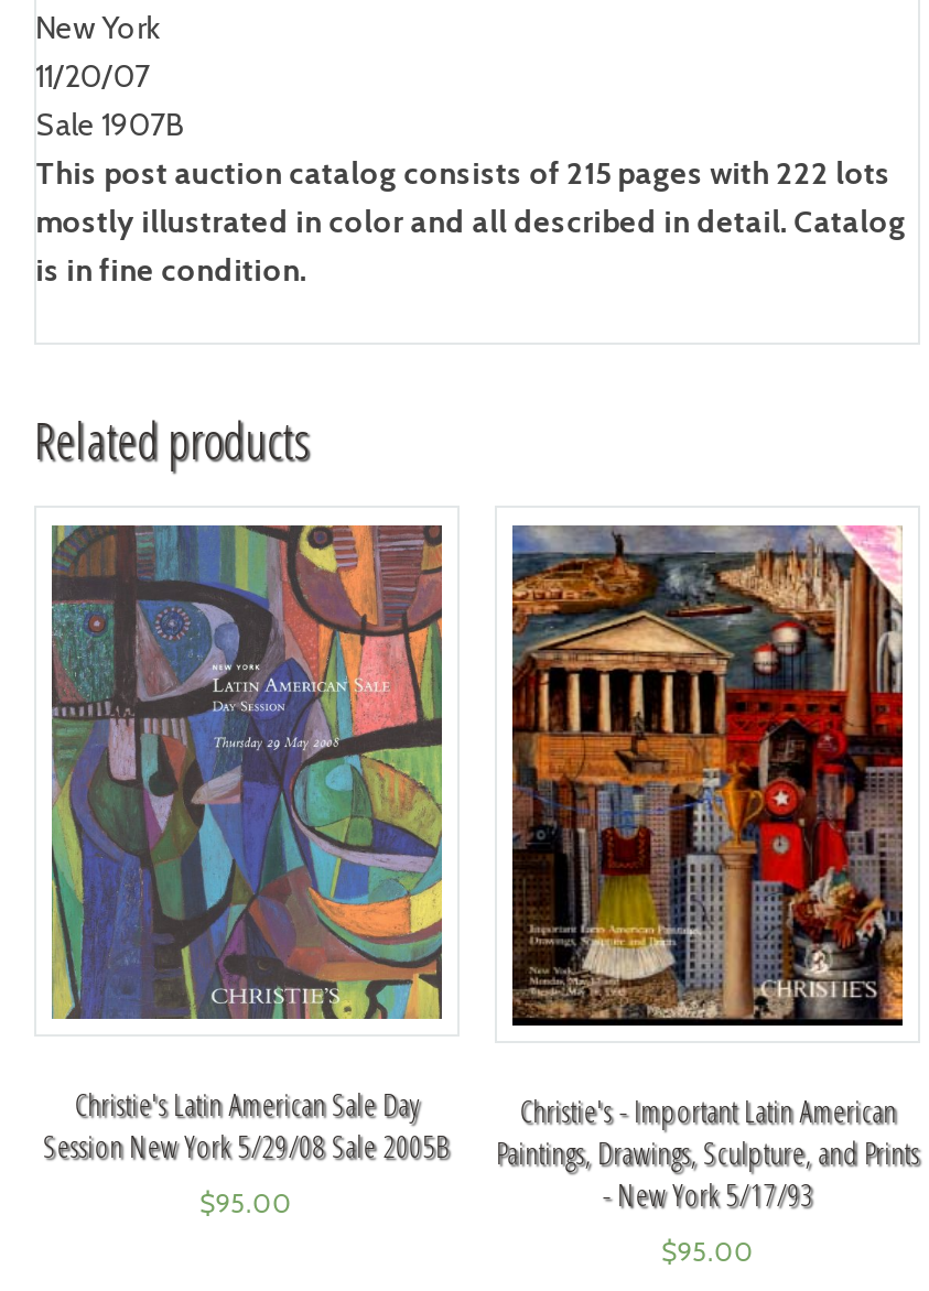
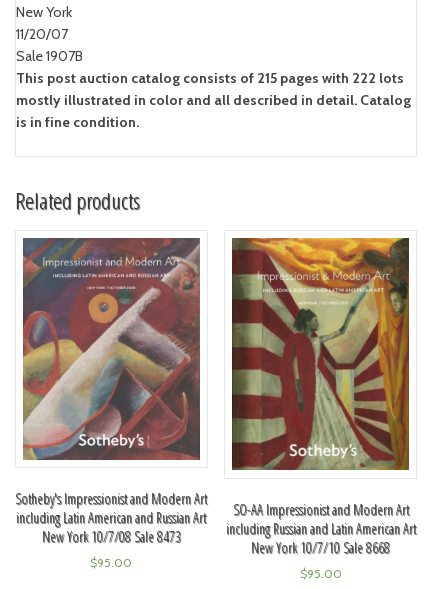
[44,524,449,1167] [image] | Christie's Latin American Sale Day | Session New York 5/29/08 Sale 2005B -> [15,237,207,546] [image] | Sotheby's Impressionist and Modern Art | including Latin American and Russian Art | New York 10/7/08 Sale 8473
[496,524,920,1216] [image] | Christie's - Important Latin American | Paintings, Drawings, Sculpture, and Prints | - New York 5/17/93 -> [226,237,416,557] [image] | SO-AA Impressionist and Modern Art | including Russian and Latin American Art | New York 10/7/10 Sale 8668

